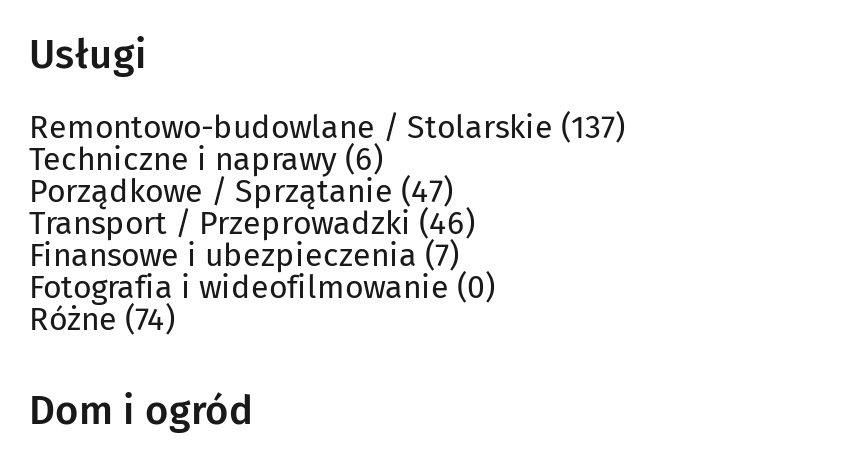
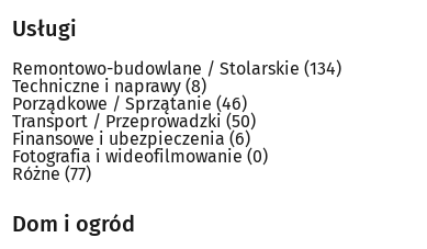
[29,107,625,145] Remontowo-budowlane / Stolarskie (137) -> [12,58,341,78] Remontowo-budowlane / Stolarskie (134)
[29,139,383,177] Techniczne i naprawy(6) -> [12,75,206,96] Techniczne i naprawy(8)
[29,171,453,209] Porządkowe / Sprzątanie (47) -> [12,93,247,114] Porządkowe / Sprzątanie (46)
[29,203,475,241] Transport / Przeprowadzki (46) -> [12,110,256,131] Transport / Przeprowadzki (50)
[29,235,459,273] Finansowe i ubezpieczenia (7) -> [12,128,250,149] Finansowe i ubezpieczenia (6)
[29,299,175,337] Różne(74) -> [12,163,91,184] Różne(77)

